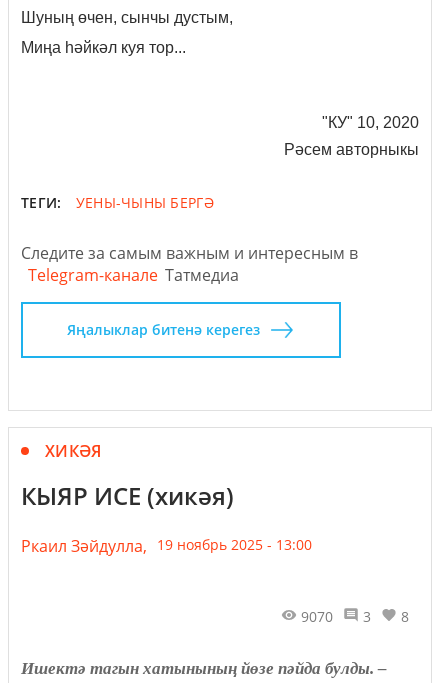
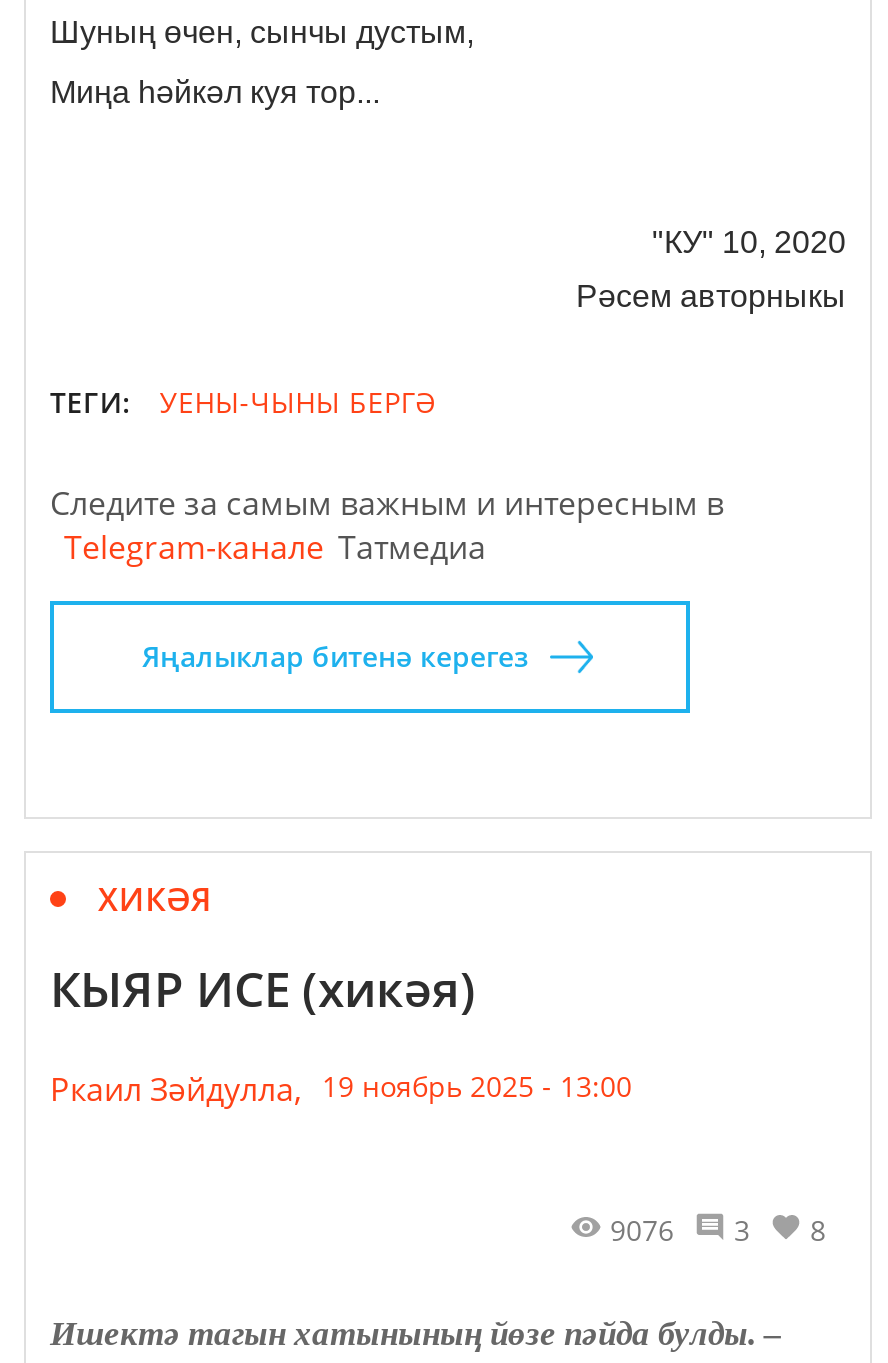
[301,607,409,626] 9070 3 8 -> [610,1212,826,1250] 9076 3 8

